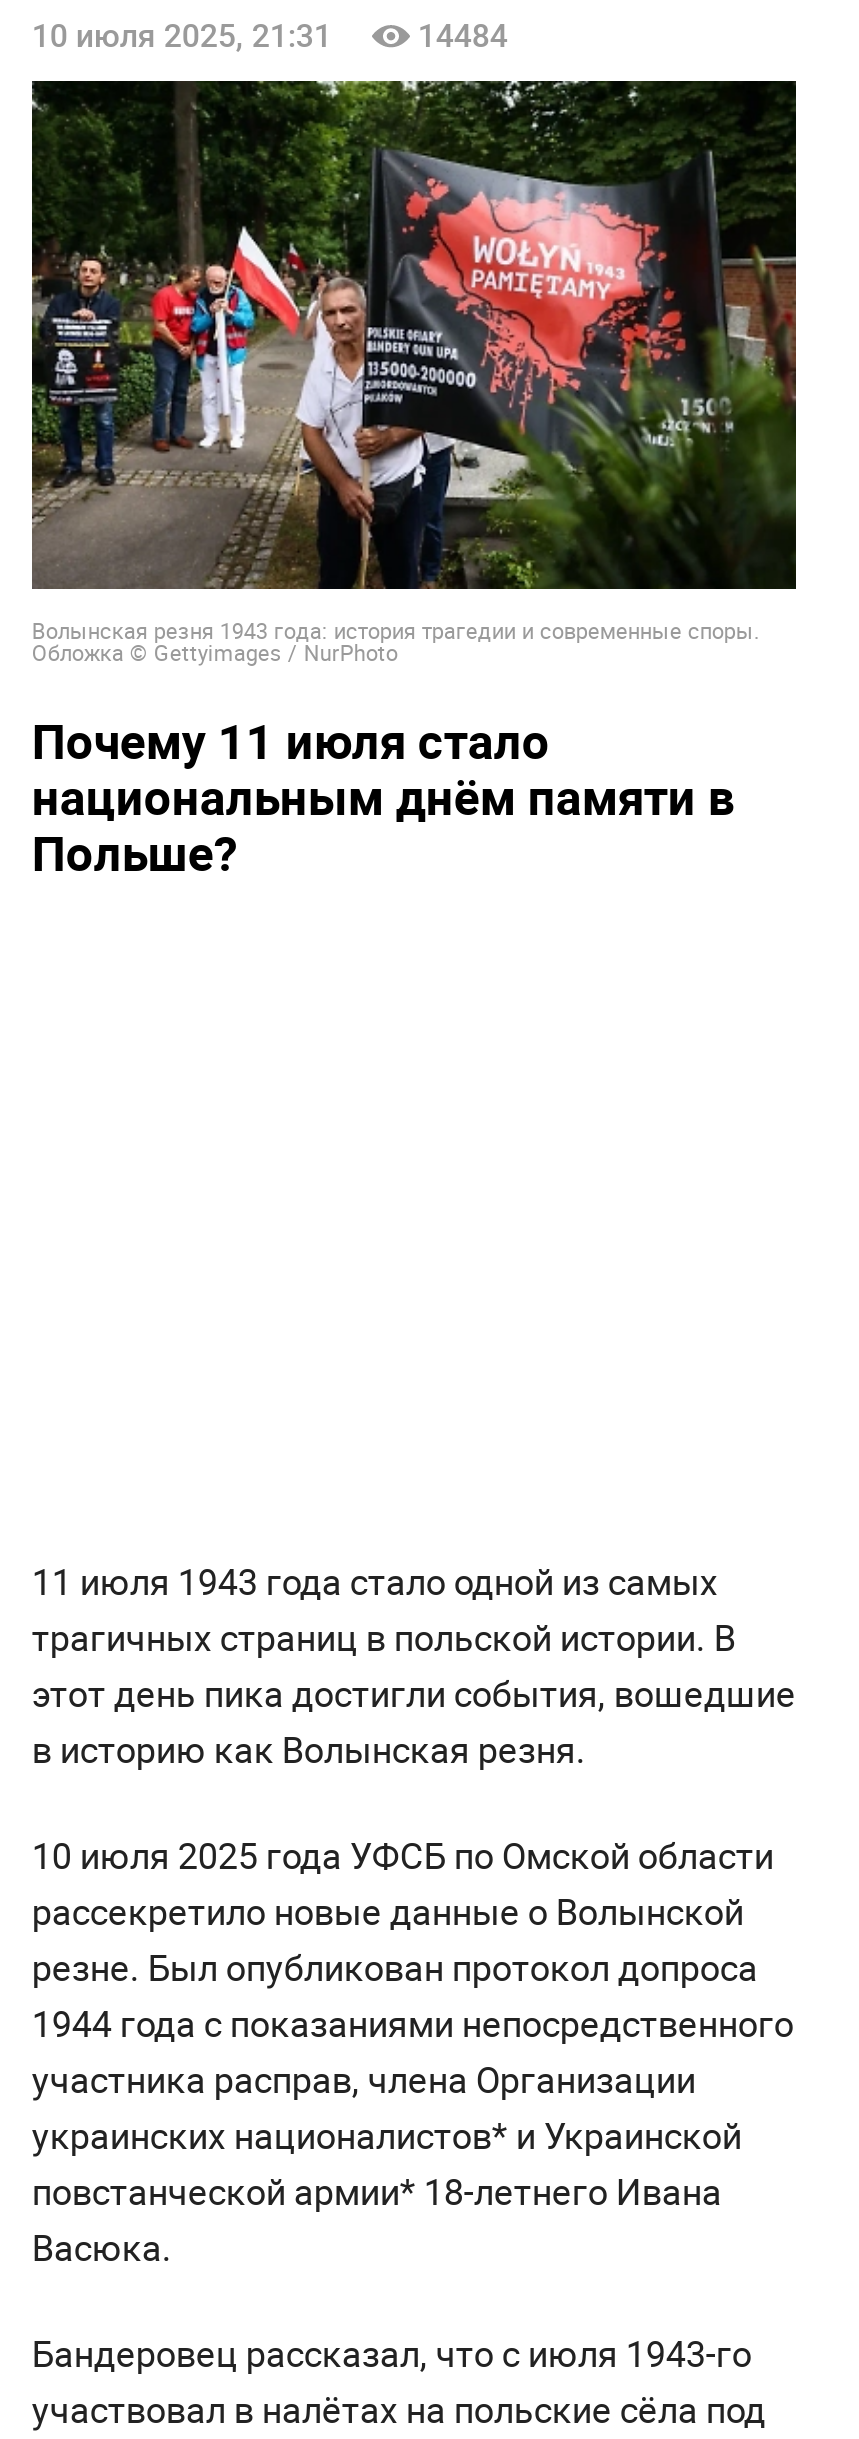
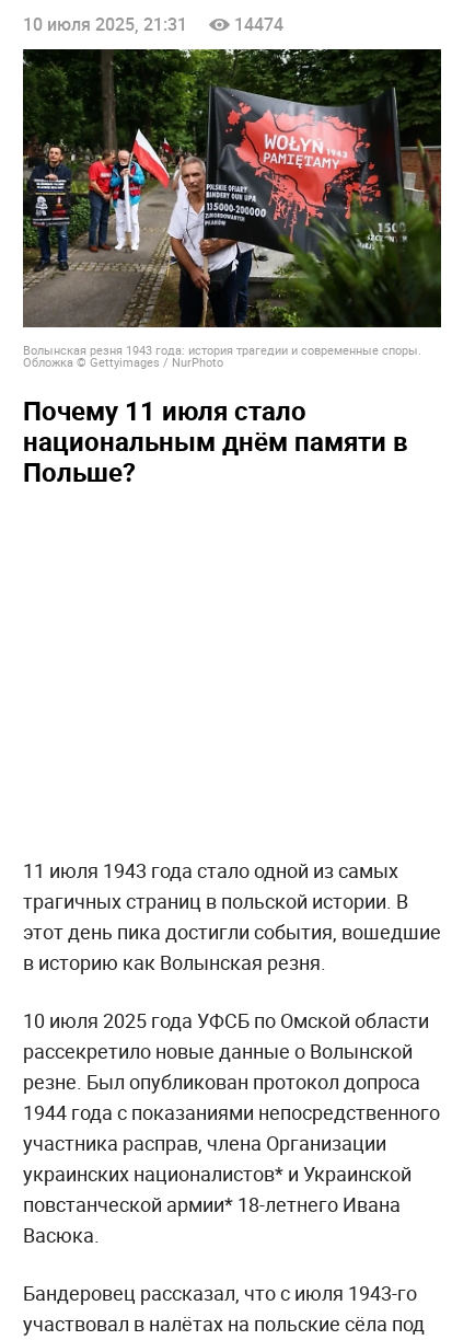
[32,13,508,57] 10 июля 2025, 21:31 14484 -> [23,12,283,36] 10 июля 2025, 21:31 14474

